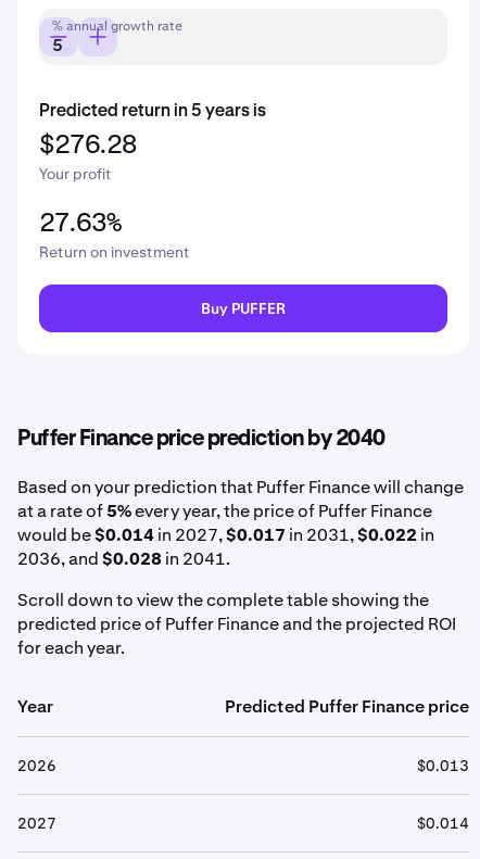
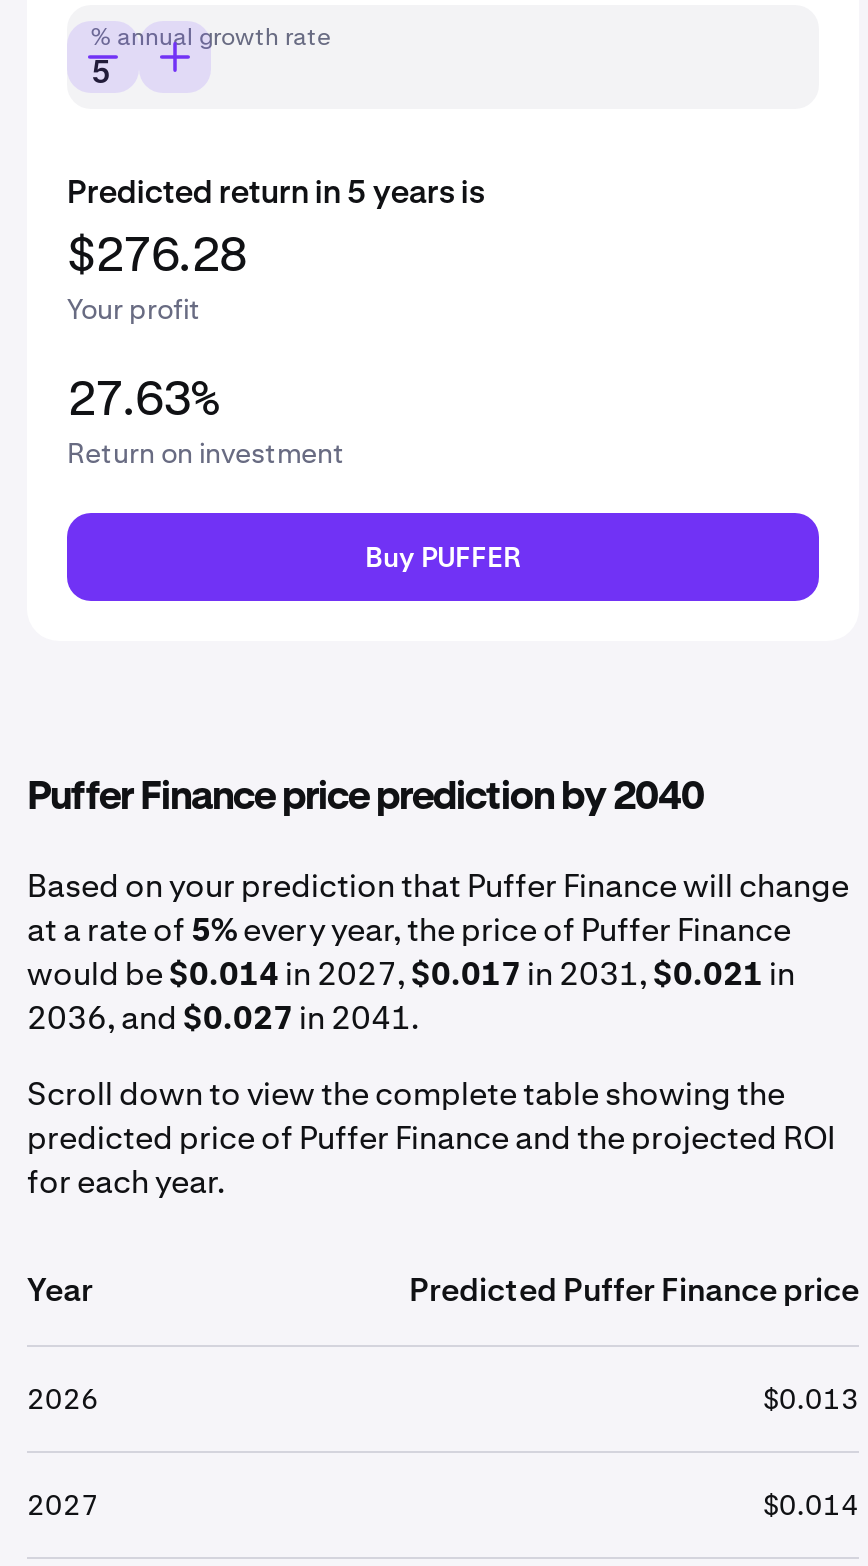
[17,523,434,546] would be $0.014 in 2027, $0.017 in 2031, $0.022 in -> [27,953,795,995] would be $0.014 in 2027, $0.017 in 2031, $0.021 in
[17,547,230,570] 2036, and $0.028 in 2041. -> [27,997,419,1039] 2036, and $0.027 in 2041.

